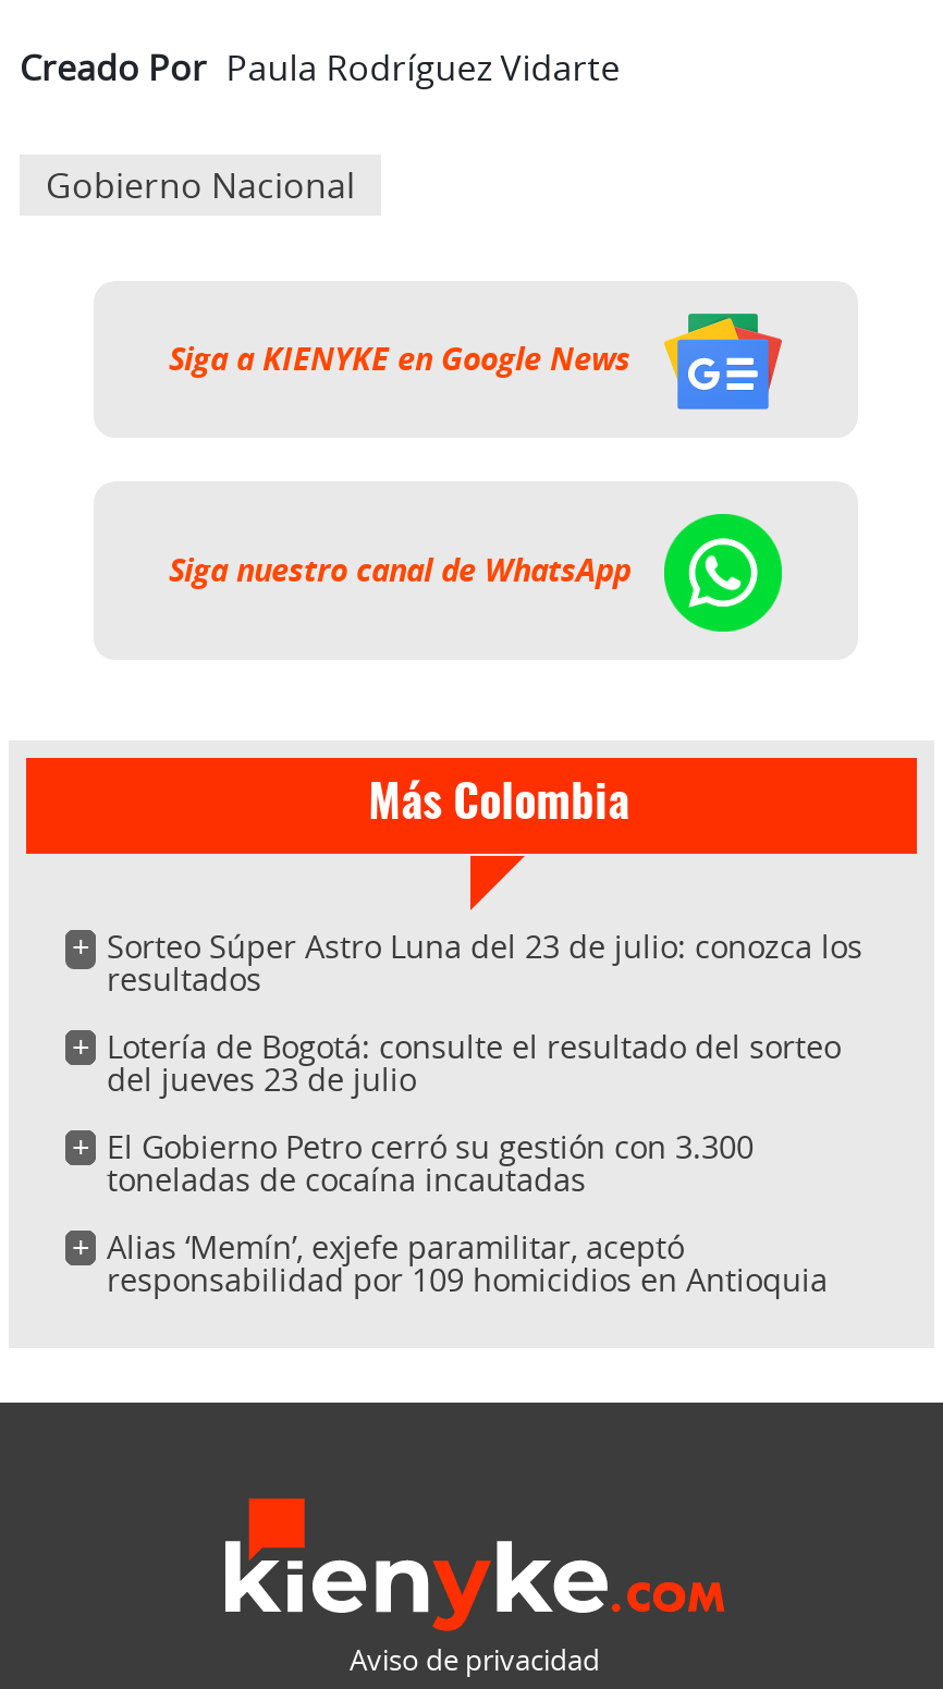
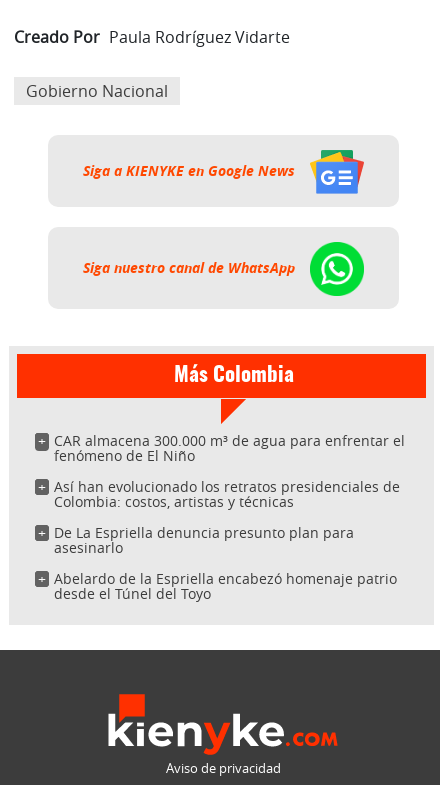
[107,925,862,999] Sorteo Súper Astro Luna del 23 de julio: conozca los | resultados -> [54,431,405,465] CAR almacena 300.000 m³ de agua para enfrentar el | fenómeno de El Niño
[107,1025,841,1099] Lotería de Bogotá: consulte el resultado del sorteo | del jueves 23 de julio -> [54,477,400,511] Así han evolucionado los retratos presidenciales de | Colombia: costos, artistas y técnicas
[107,1125,754,1199] El Gobierno Petro cerró su gestión con 3.300 | toneladas de cocaína incautadas -> [54,523,354,557] De La Espriella denuncia presunto plan para | asesinarlo
[107,1226,828,1300] Alias ‘Memín’, exjefe paramilitar, aceptó | responsabilidad por 109 homicidios en Antioquia -> [54,569,397,603] Abelardo de la Espriella encabezó homenaje patrio | desde el Túnel del Toyo

